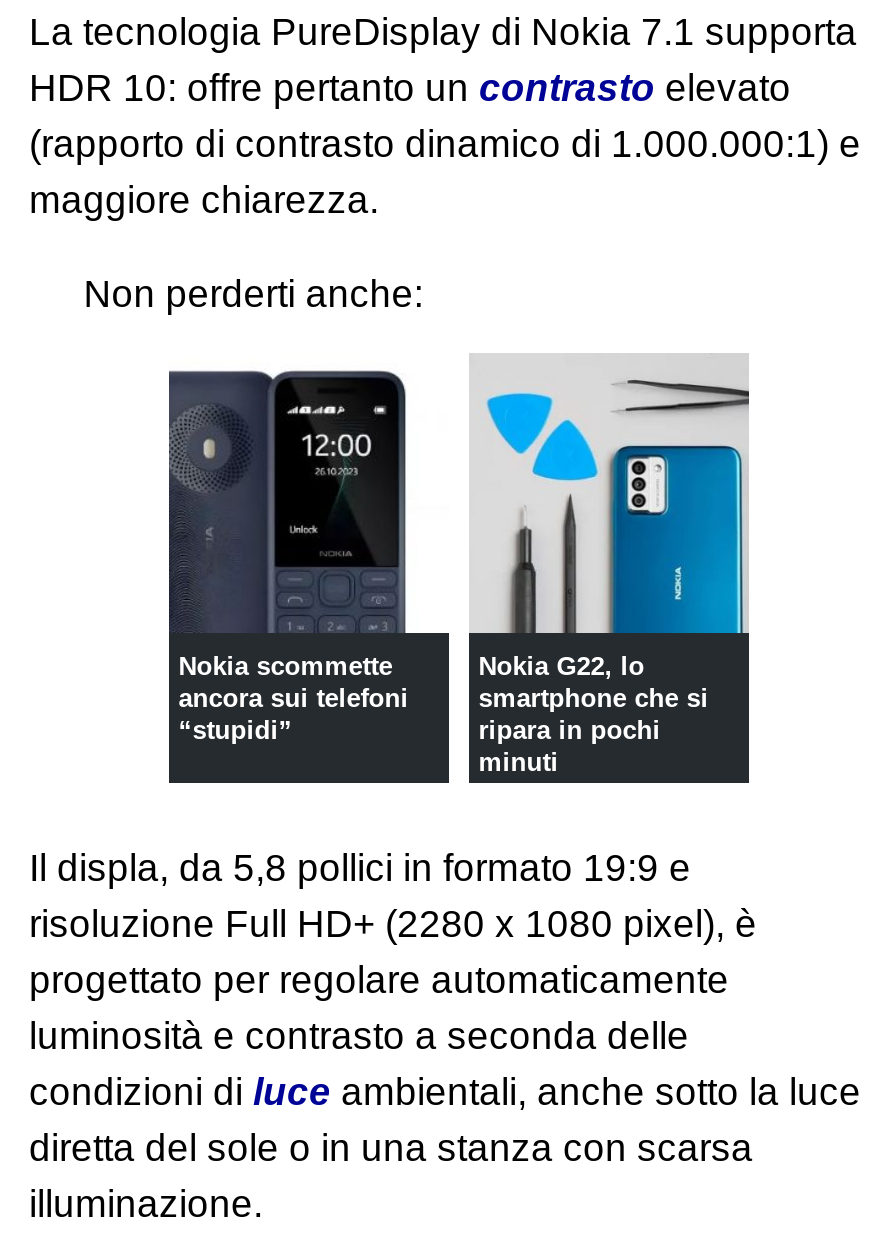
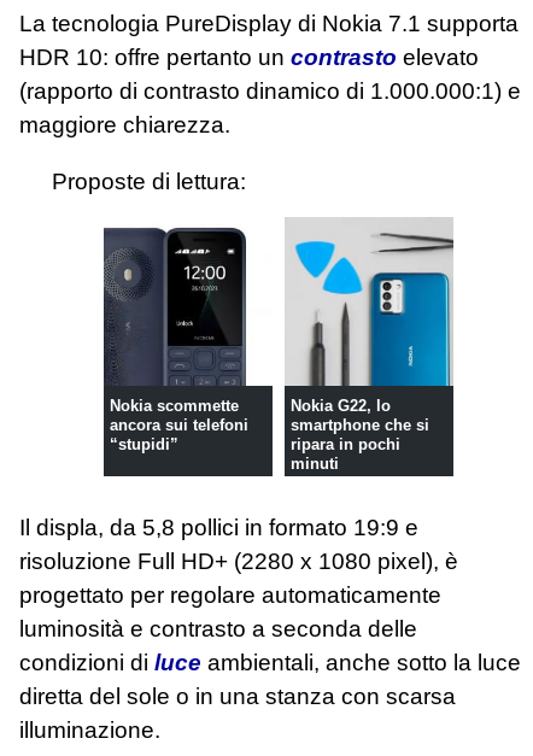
[83,273,423,315] Non perderti anche: -> [52,169,246,194] Proposte di lettura:

